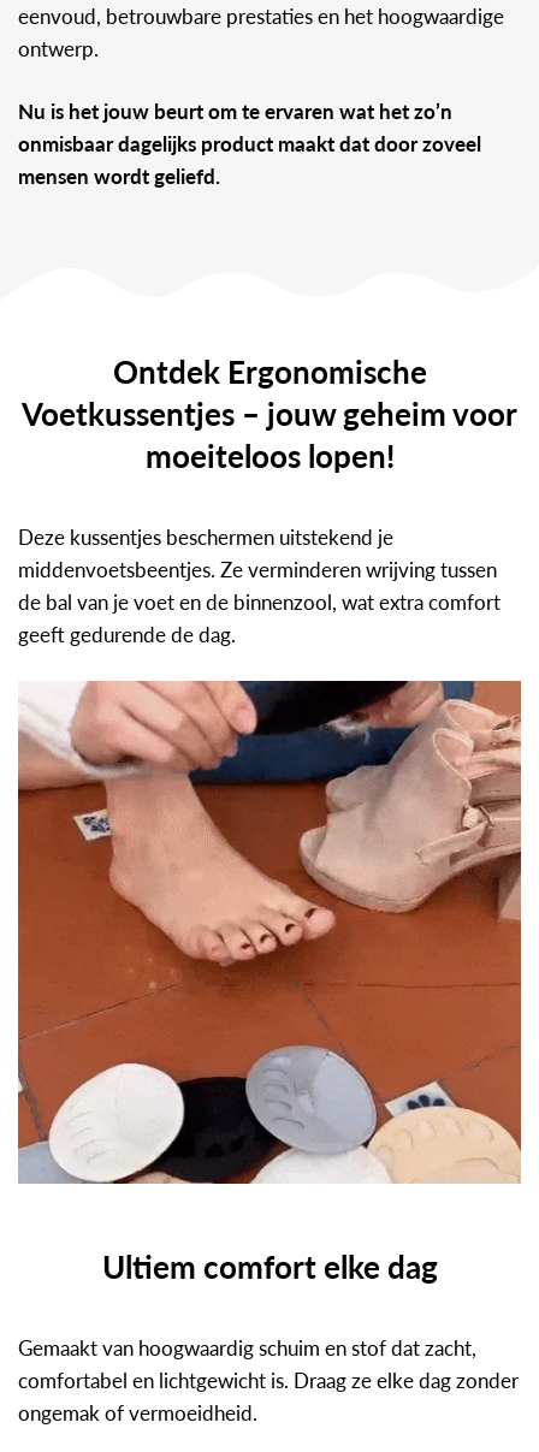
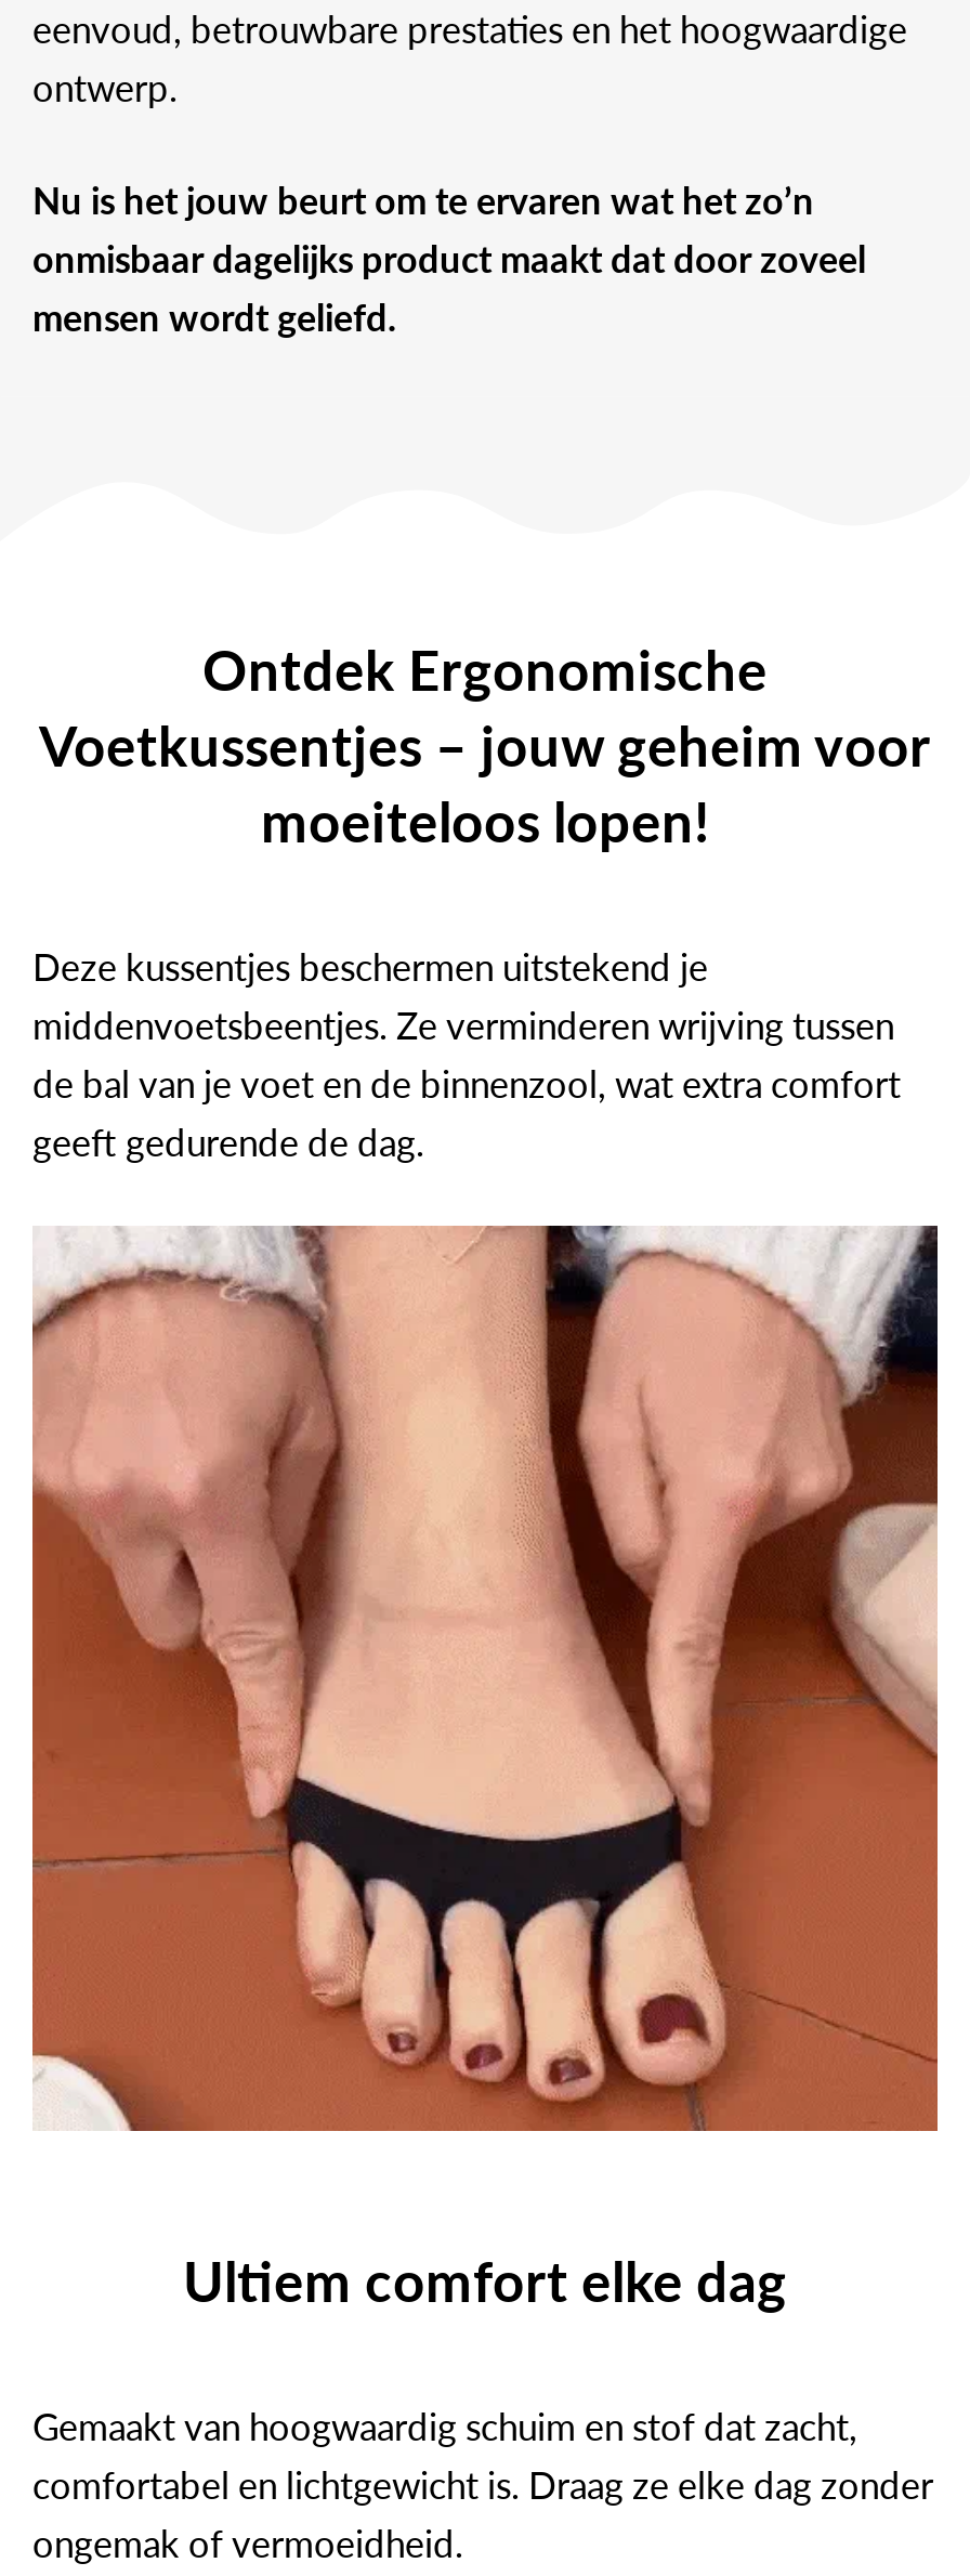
[18,680,522,1185] [image] -> [32,1224,940,2133] [image]

